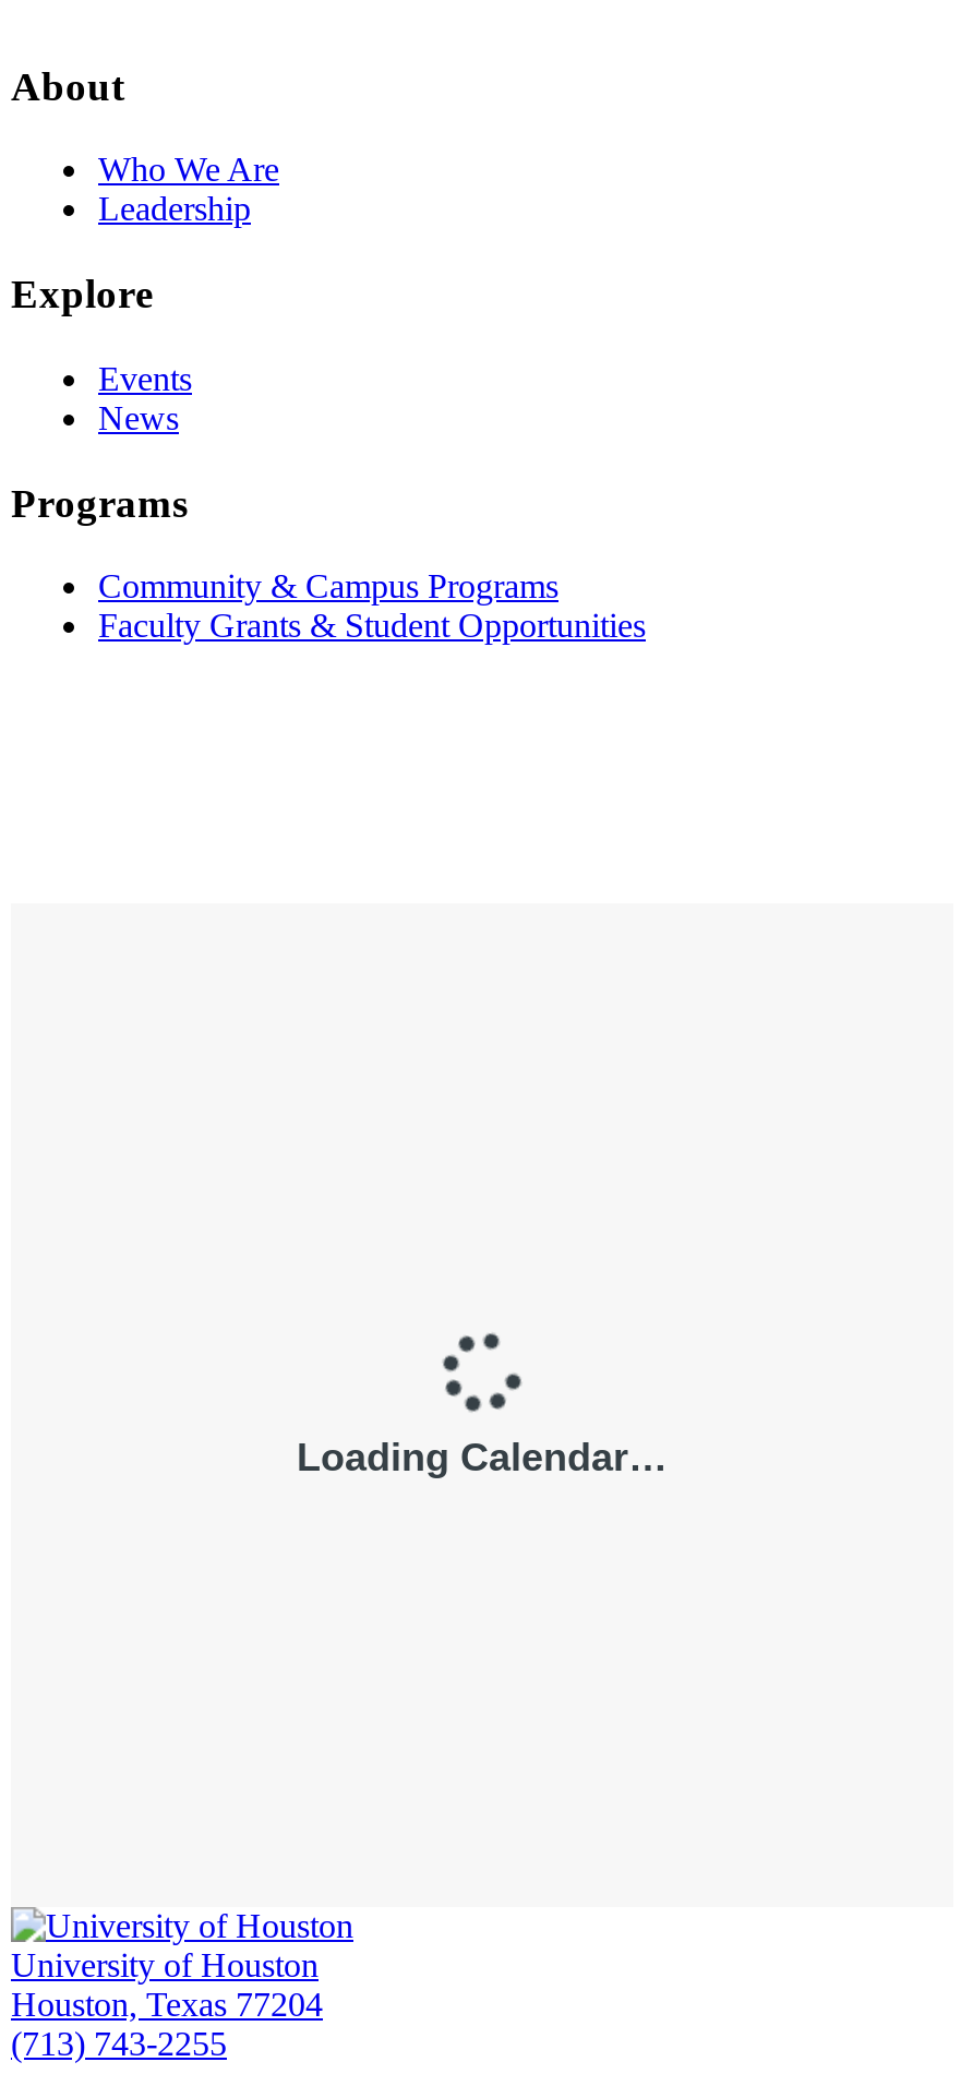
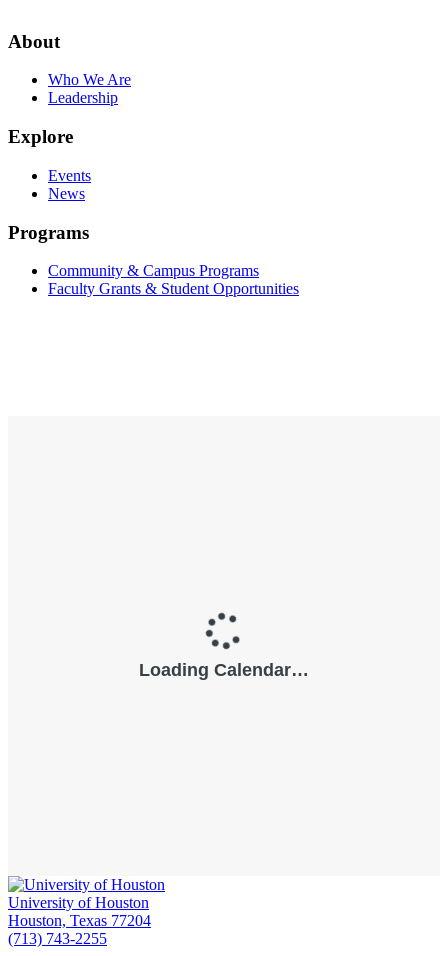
[441,1331,524,1414] [image] -> [204,611,242,651] [image]

